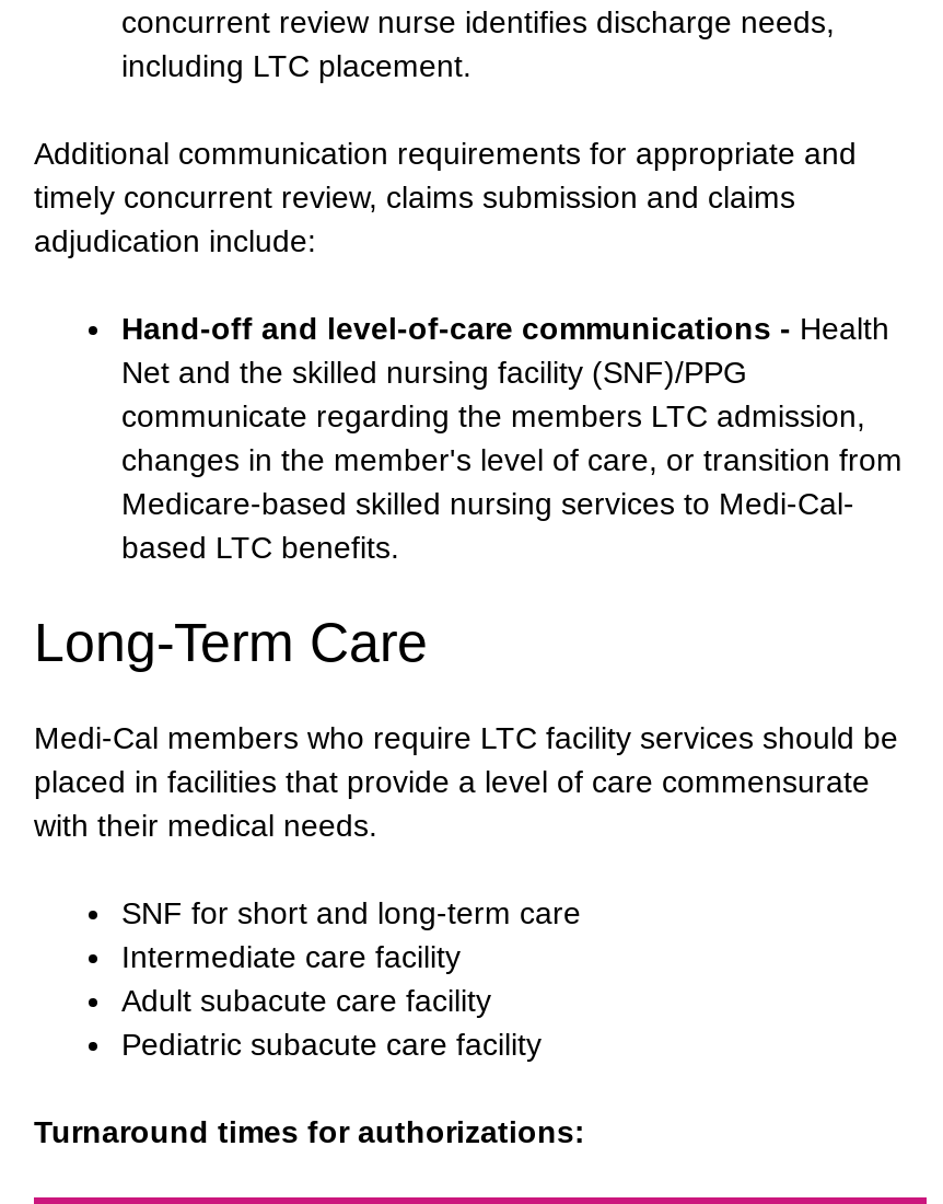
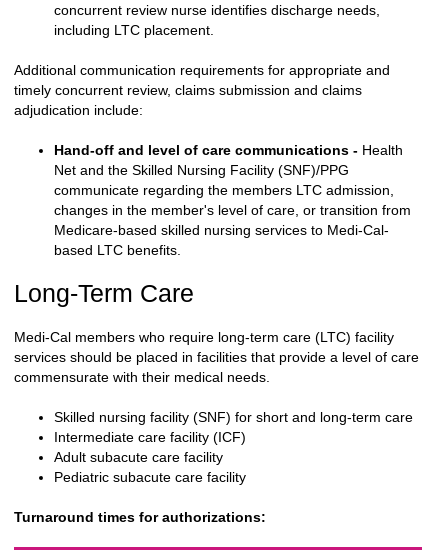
[121,312,889,391] Hand-off and level-of-care communications - Health | Net and the skilled nursing facility (SNF)/PPG -> [54,142,403,178] Hand-off and level of care communications - Health | Net and the Skilled Nursing Facility (SNF)/PPG
[34,721,898,844] Medi-Cal members who require LTC facility services should be | placed in facilities that provide a level of care commensurate | with their medical needs. -> [14,329,419,385] Medi-Cal members who require long-term care (LTC) facility | services should be placed in facilities that provide a level of care | commensurate with their medical needs.
[121,896,581,975] SNF for short and long-term care | Intermediate care facility -> [54,409,413,445] Skilled nursing facility (SNF) for short and long-term care | Intermediate care facility (ICF)

